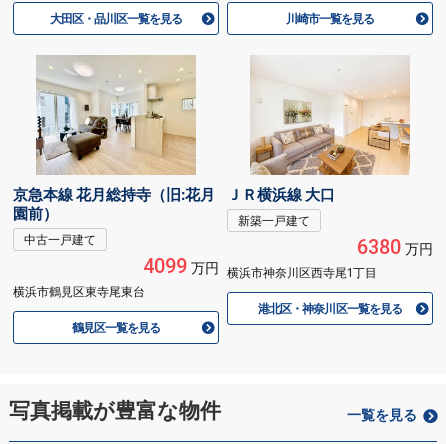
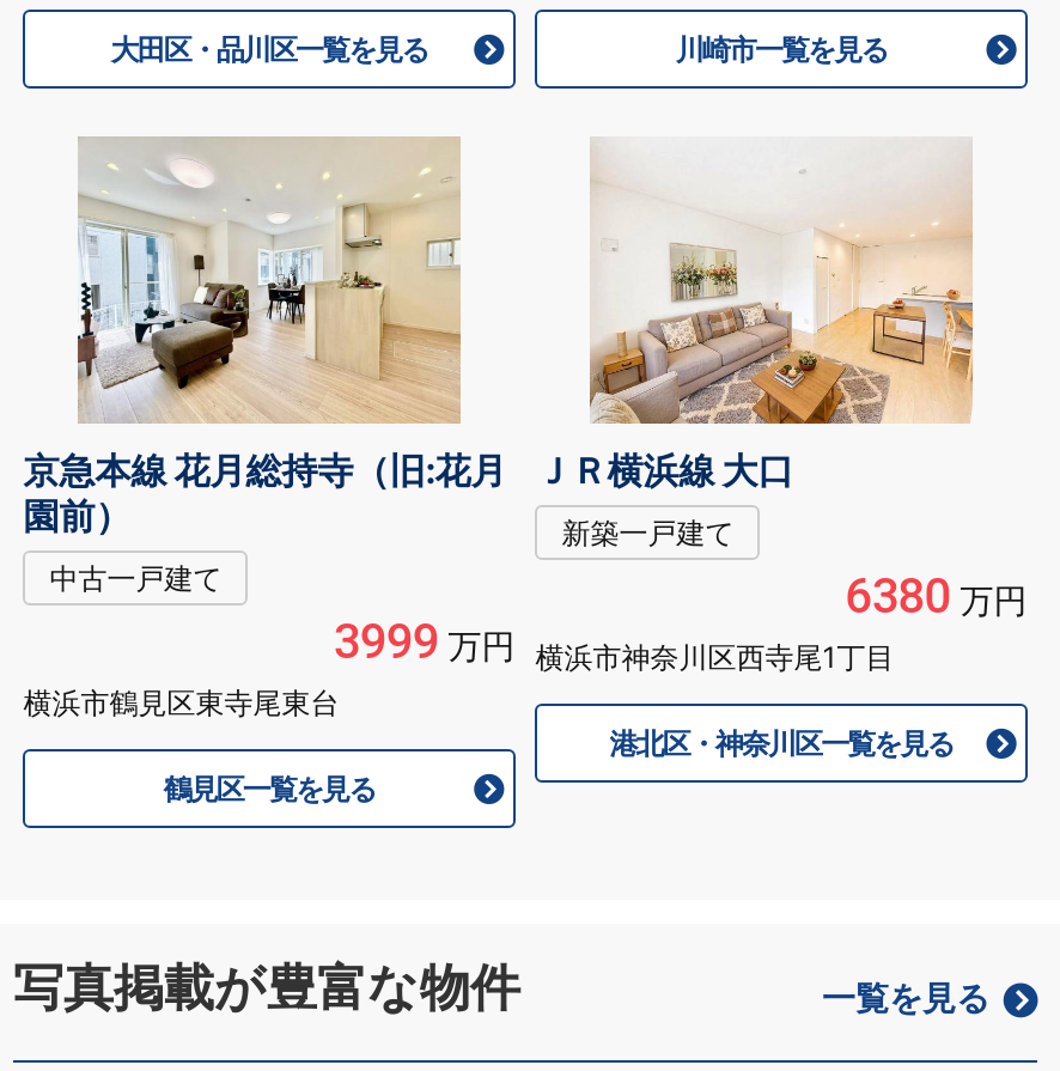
[143,253,377,279] 4099万円 横浜市神奈川区西寺尾1丁目 -> [333,611,894,674] 3999万円 横浜市神奈川区西寺尾1丁目

